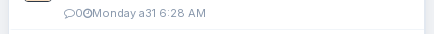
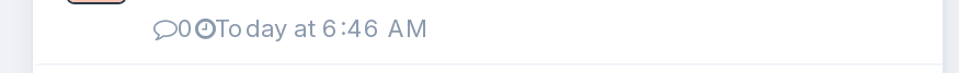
[75,6,206,20] 0 Monday a31 6:28 AM -> [178,13,427,44] 0 Today at 6:46 AM

